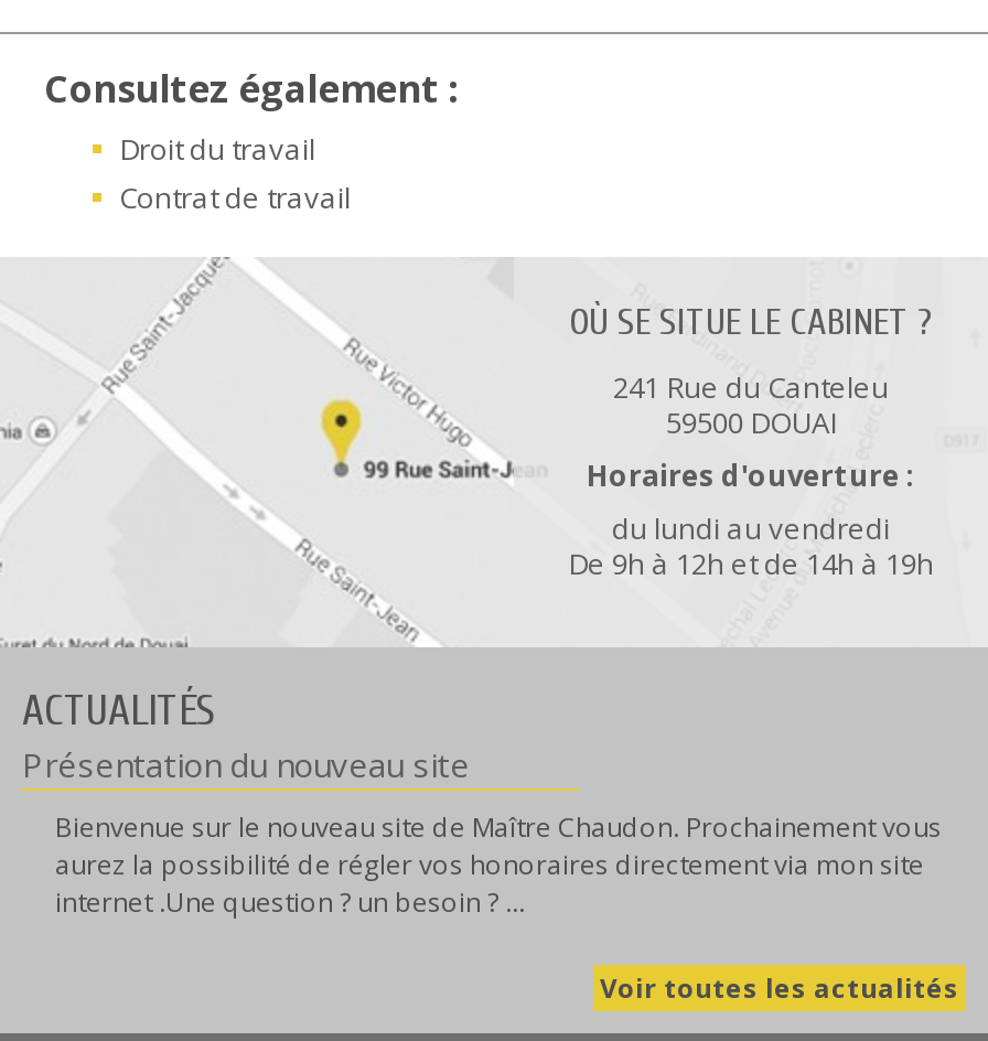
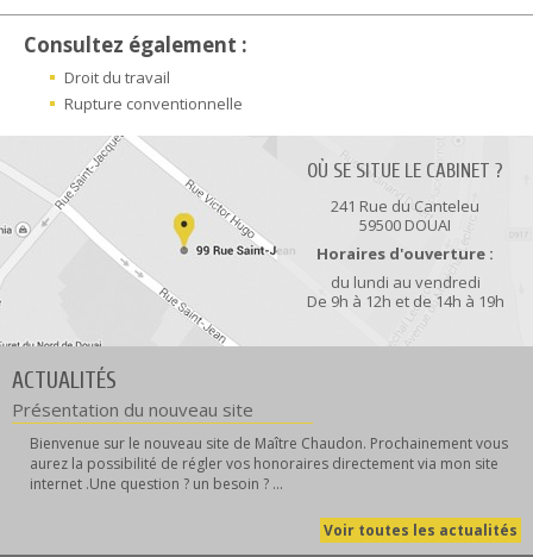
[119,178,351,217] Contrat de travail -> [64,93,243,114] Rupture conventionnelle

